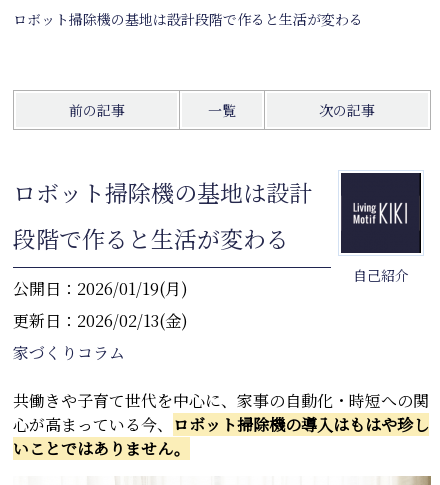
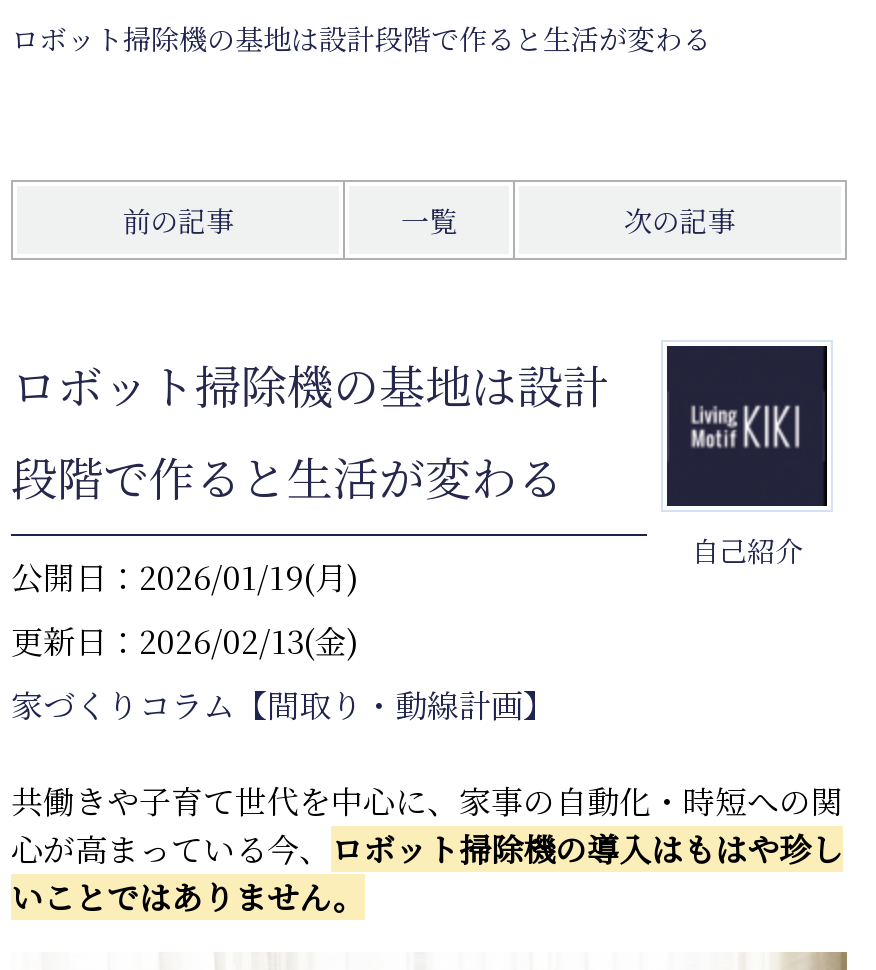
[13,341,125,364] 家づくりコラム -> [11,682,555,728] 家づくりコラム【間取り・動線計画】

